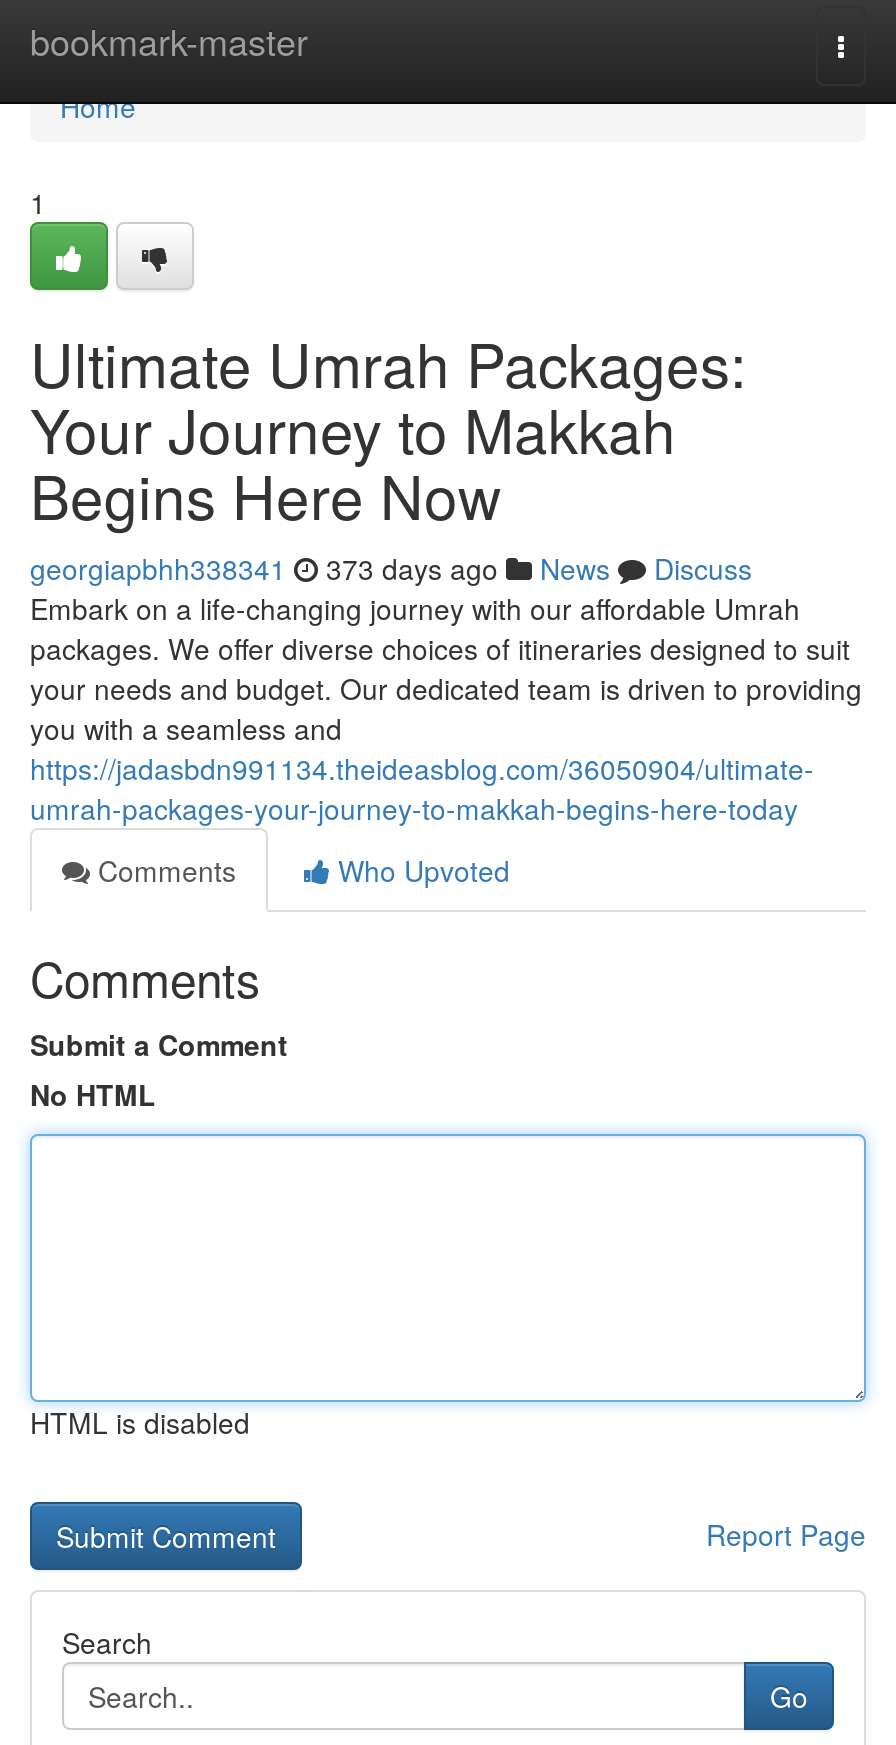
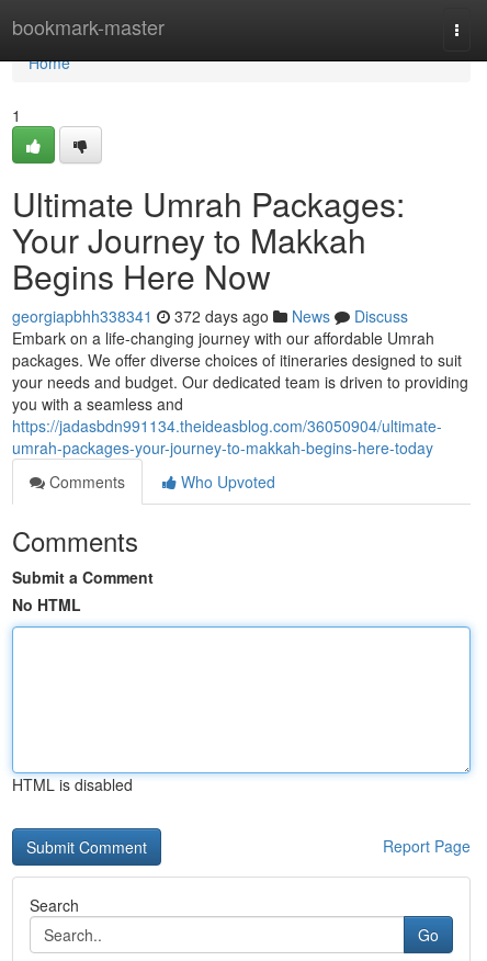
[30,548,752,588] georgiapbhh338341 373 days ago News Discuss -> [12,305,408,327] georgiapbhh338341 372 days ago News Discuss

